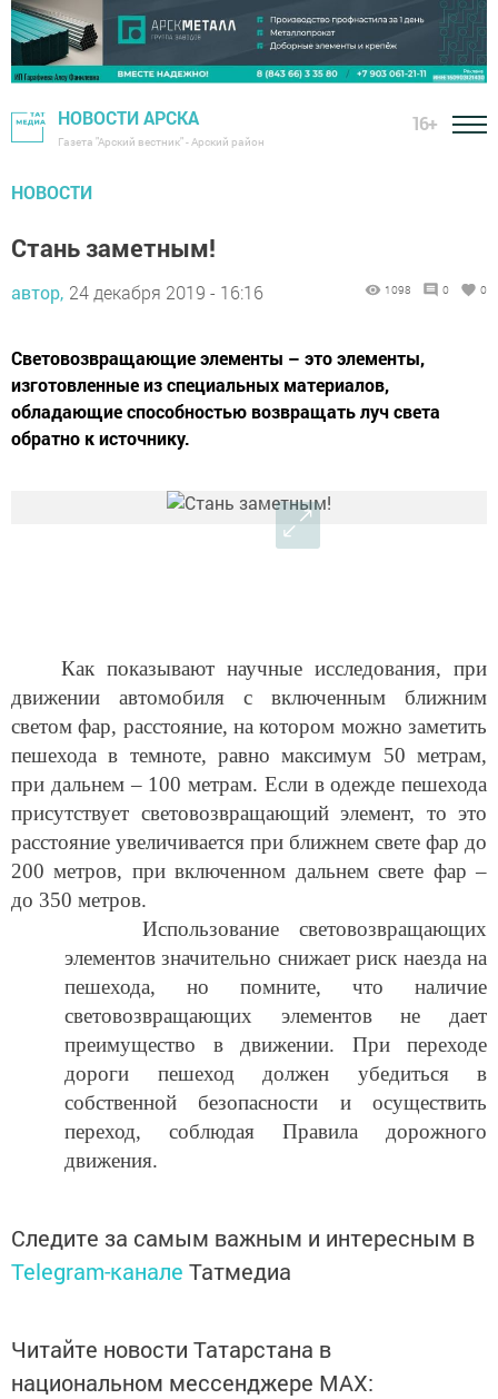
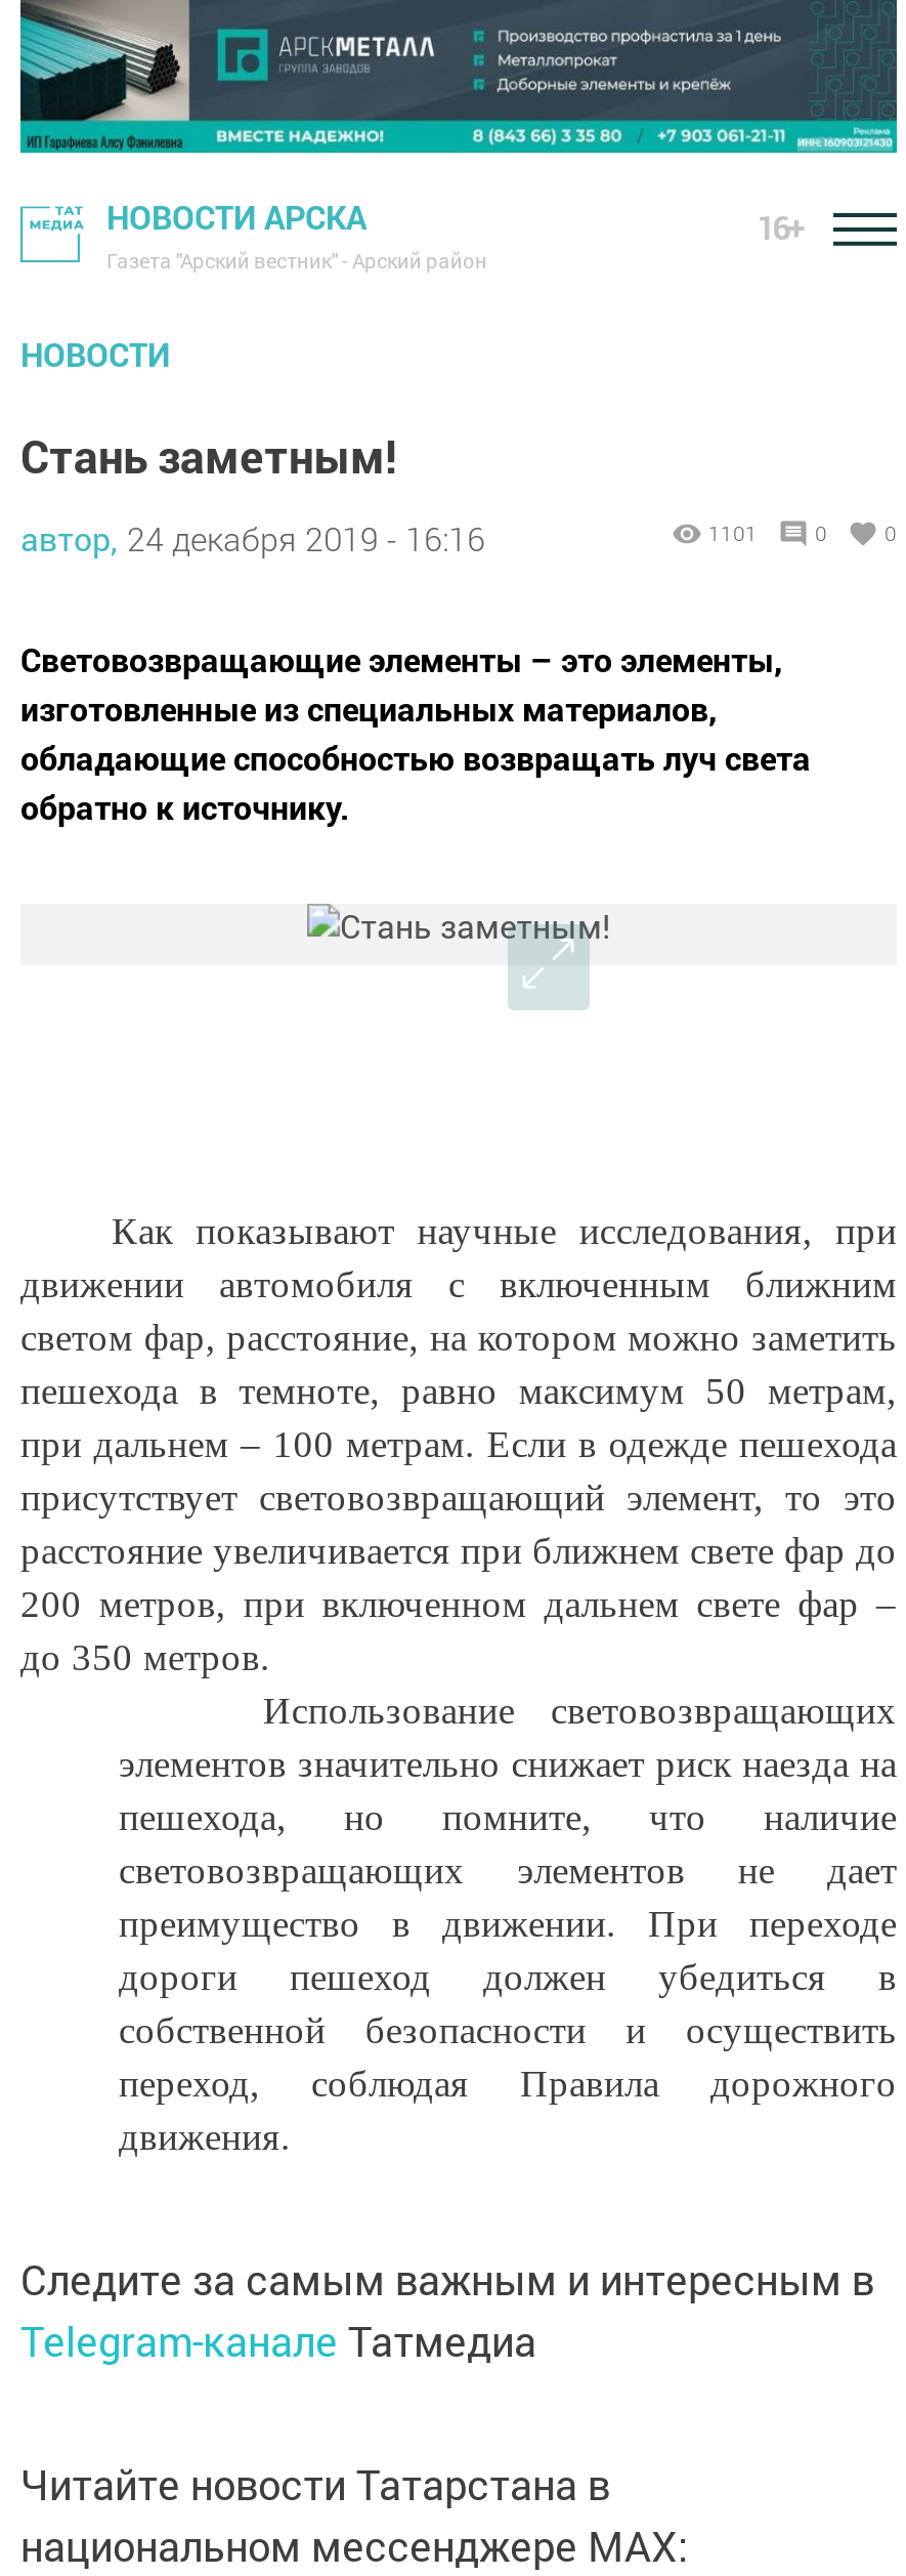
[385,283,411,297] 1098 -> [708,521,758,547] 1101

